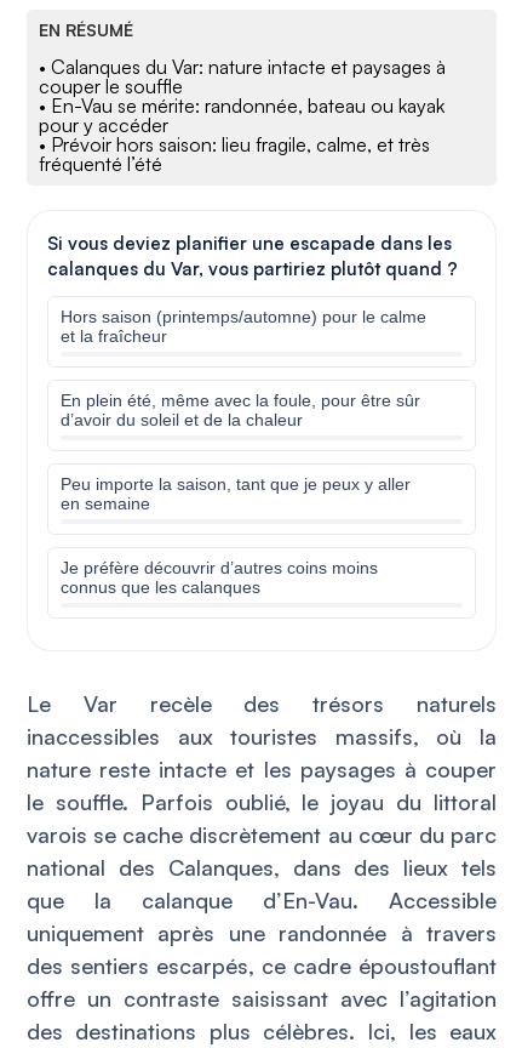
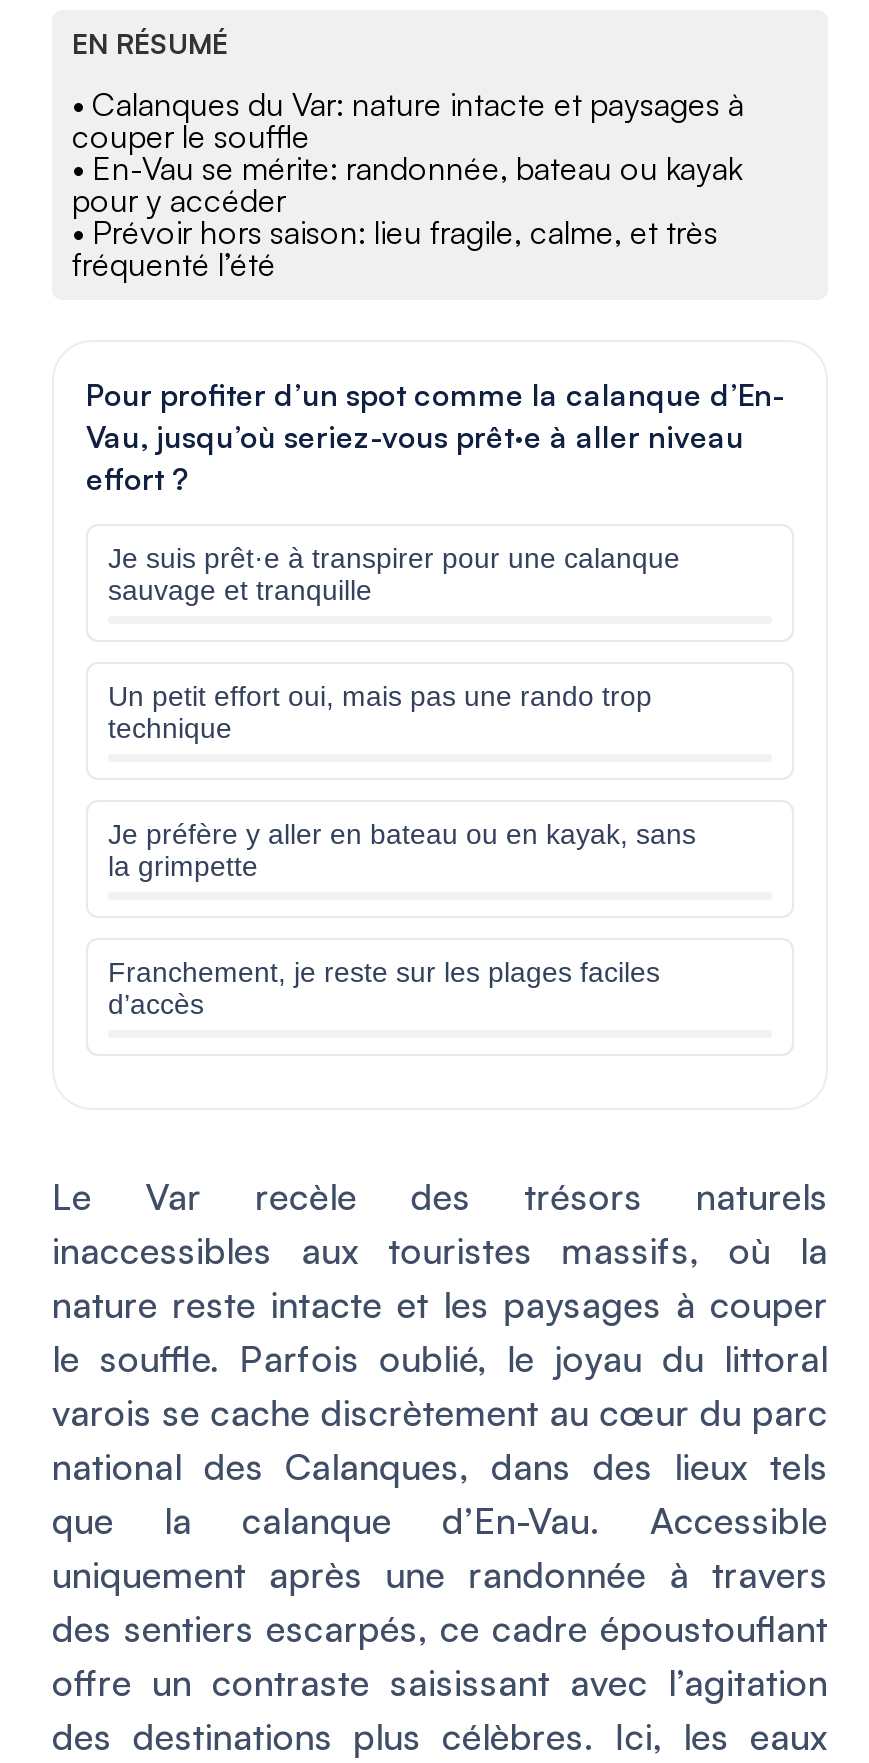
[47,232,458,280] Si vous deviez planifier une escapade dans les | calanques du Var, vous partiriez plutôt quand ? -> [86,375,786,497] Pour profiter d’un spot comme la calanque d’En- | Vau, jusqu’où seriez-vous prêt·e à aller niveau | effort ?
[61,307,426,346] Hors saison (printemps/automne) pour le calme | et la fraîcheur -> [108,541,680,605] Je suis prêt·e à transpirer pour une calanque | sauvage et tranquille
[61,391,420,430] En plein été, même avec la foule, pour être sûr | d’avoir du soleil et de la chaleur -> [108,679,652,743] Un petit effort oui, mais pas une rando trop | technique
[61,475,411,513] Peu importe la saison, tant que je peux y aller | en semaine -> [108,817,696,881] Je préfère y aller en bateau ou en kayak, sans | la grimpette
[61,558,378,597] Je préfère découvrir d’autres coins moins | connus que les calanques -> [108,955,660,1019] Franchement, je reste sur les plages faciles | d’accès

